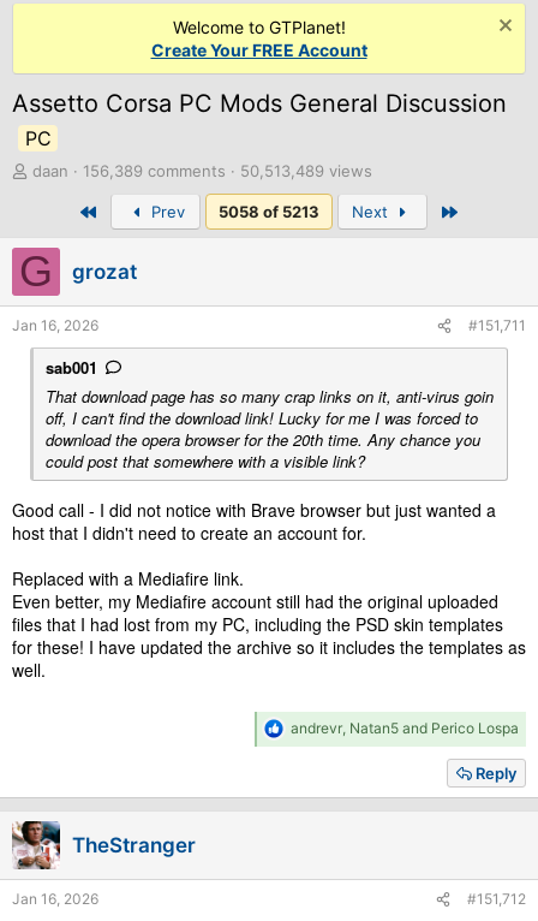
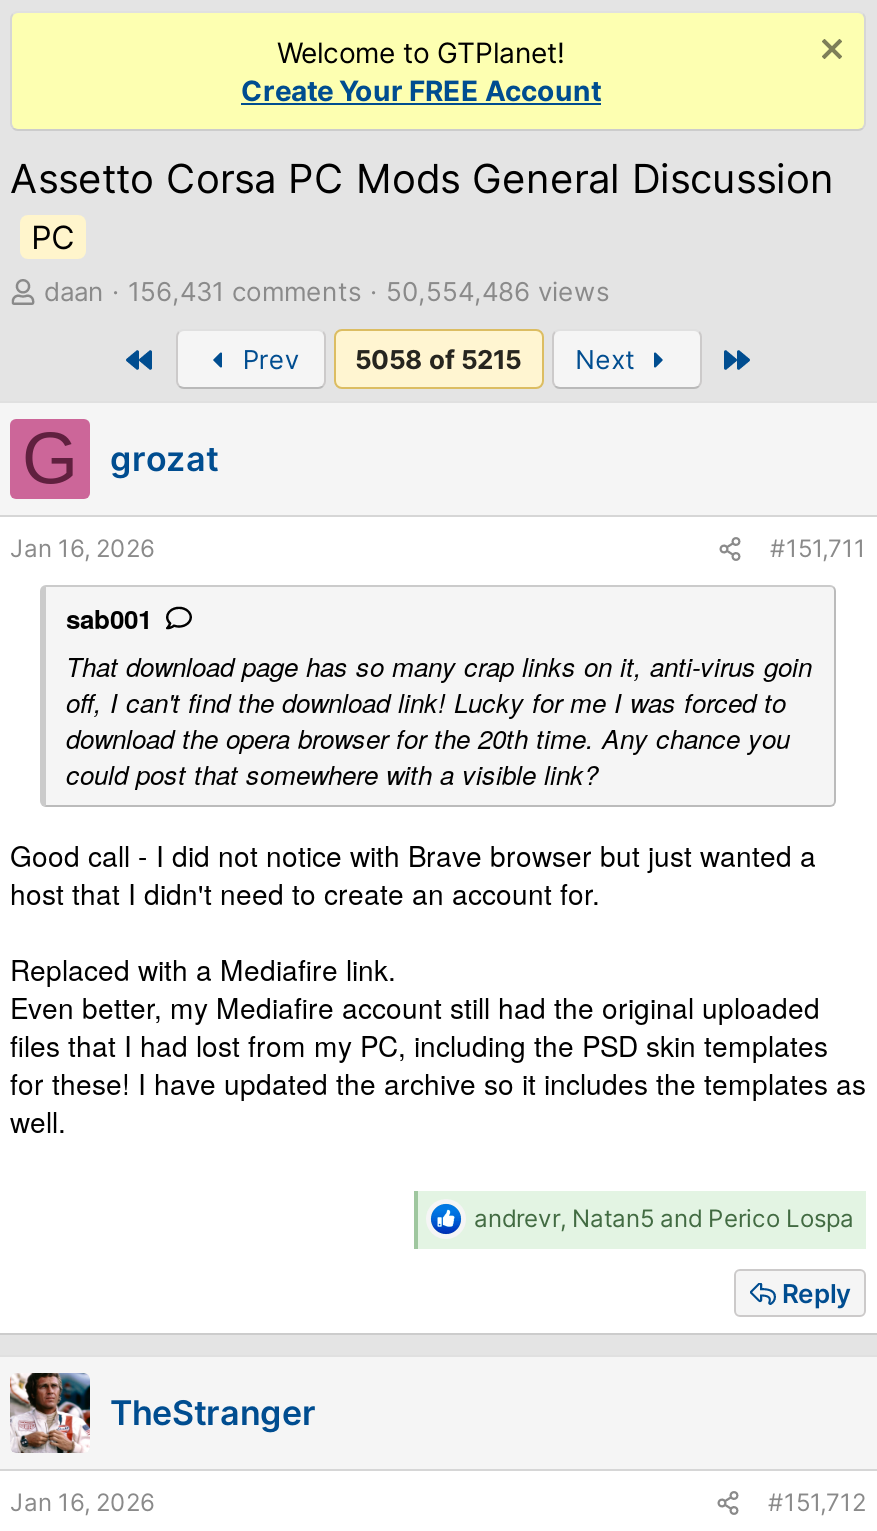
[83,161,372,180] 156,389 comments 50,513,489 views -> [128,275,610,307] 156,431 comments 50,554,486 views
[219,202,319,221] 5058 of 5213 -> [355,343,521,375] 5058 of 5215

